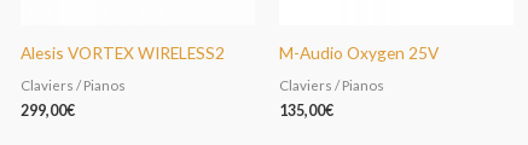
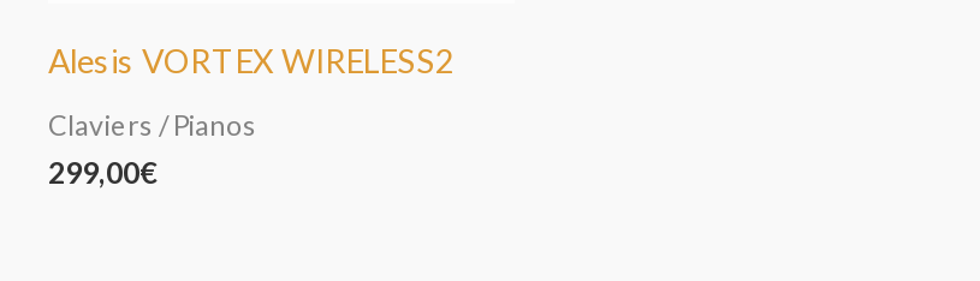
[279,43,439,120] M-Audio Oxygen 25V | Claviers / Pianos | 135,00€ -> none

